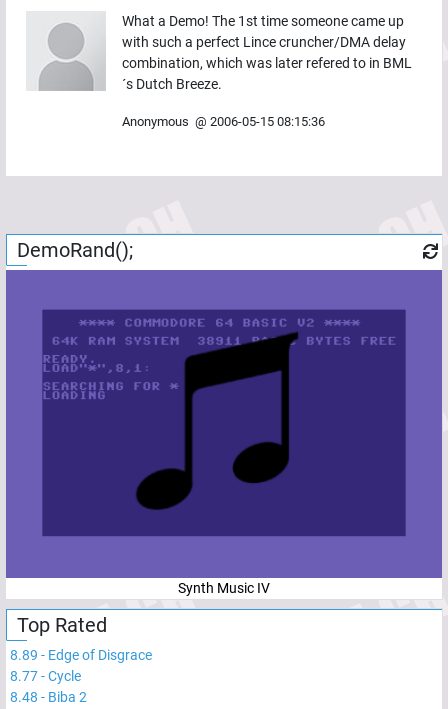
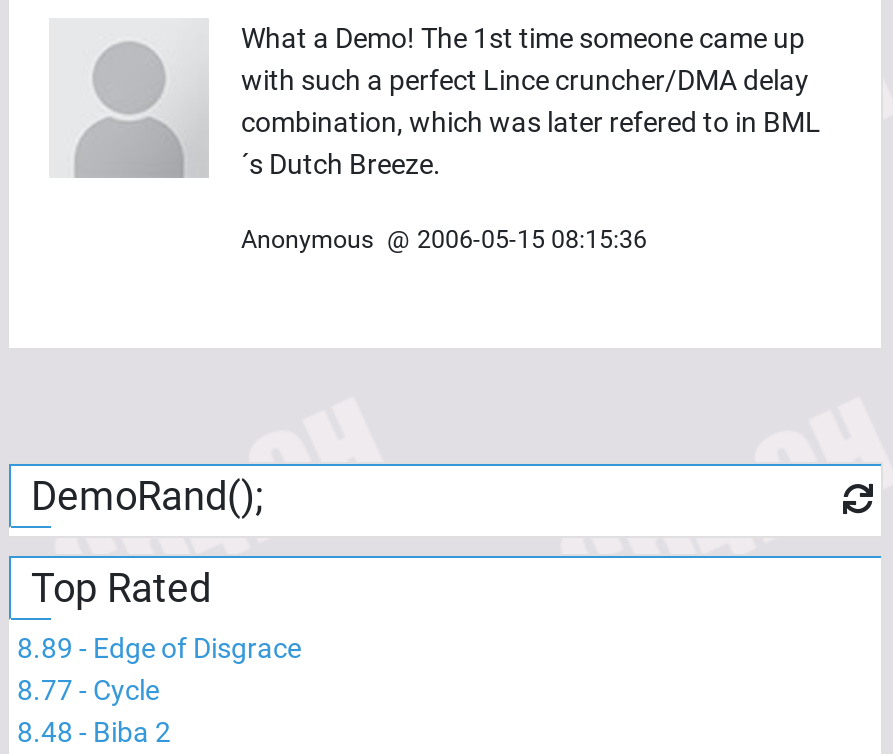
[5,270,443,596] [image] | Synth Music IV -> none

